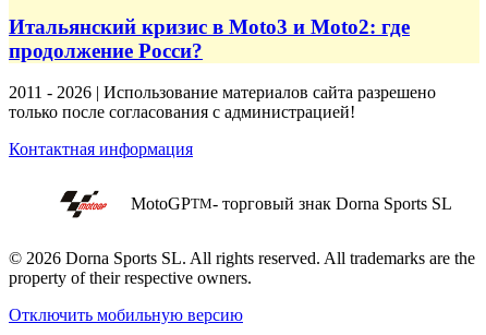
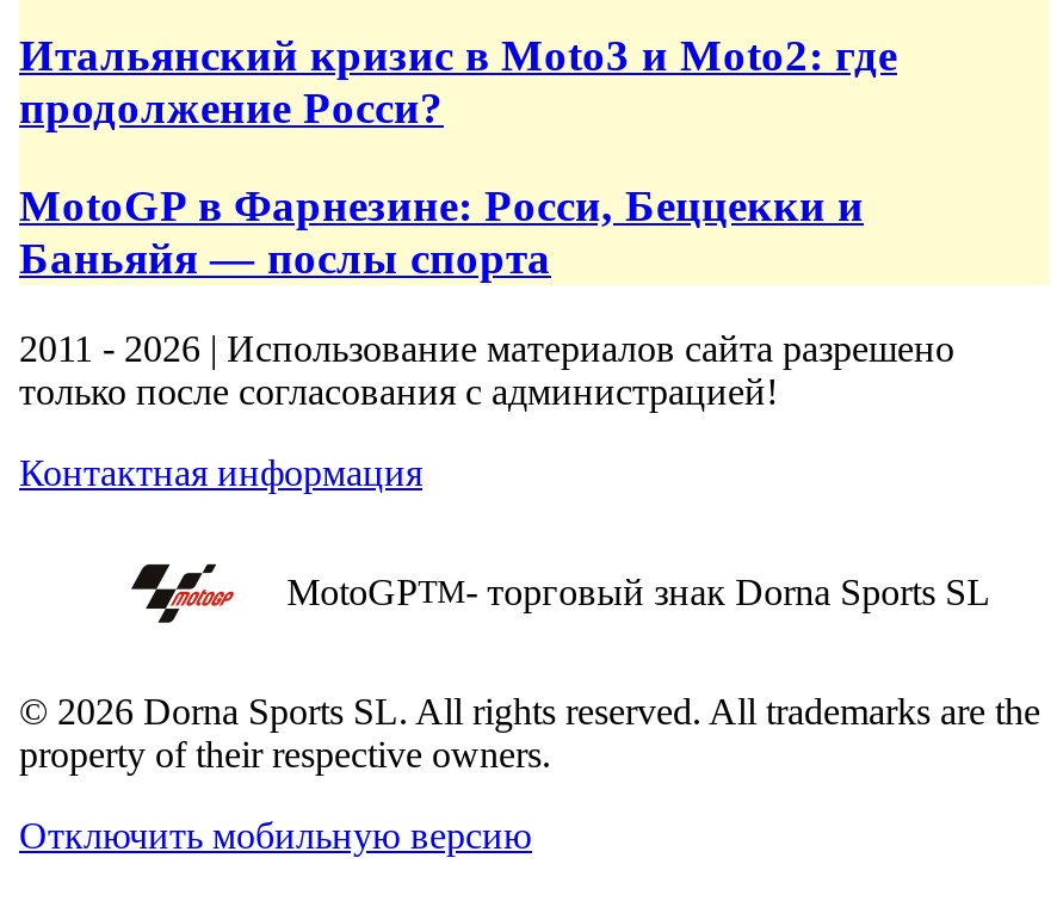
none -> [19,180,864,282] MotoGP в Фарнезине: Росси, Беццекки и | Баньяйя — послы спорта

